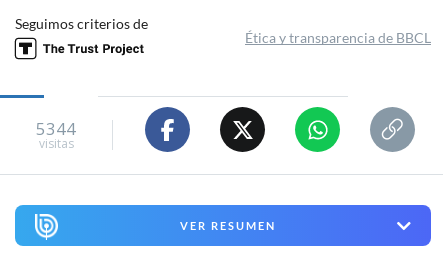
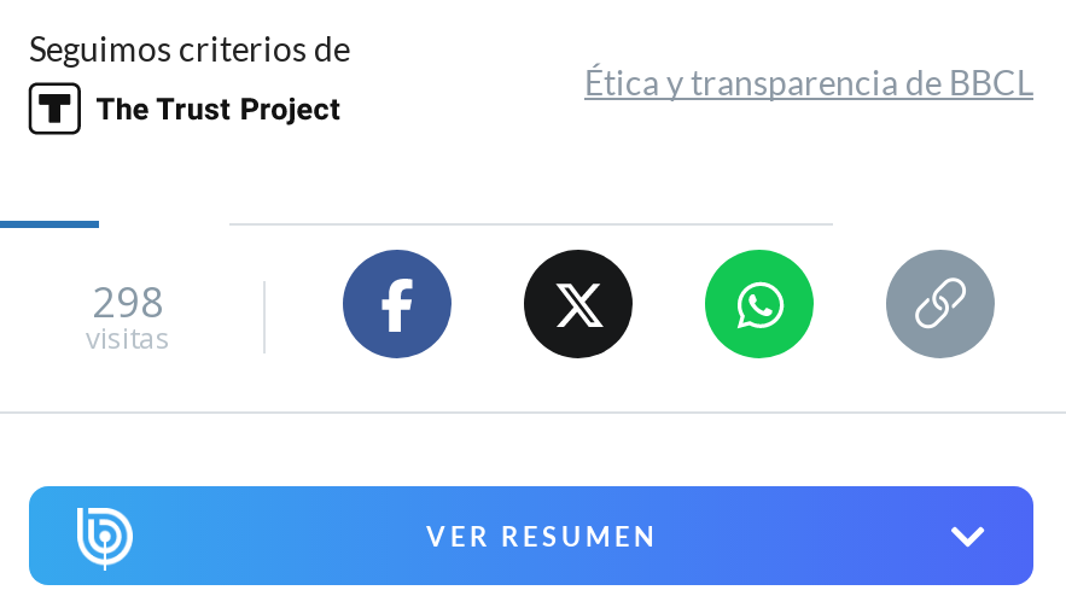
[36,117,76,140] 5344 -> [92,274,164,329] 298

